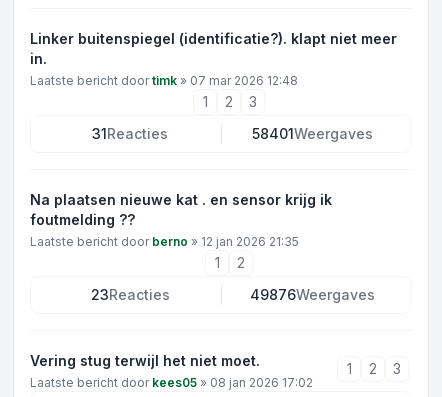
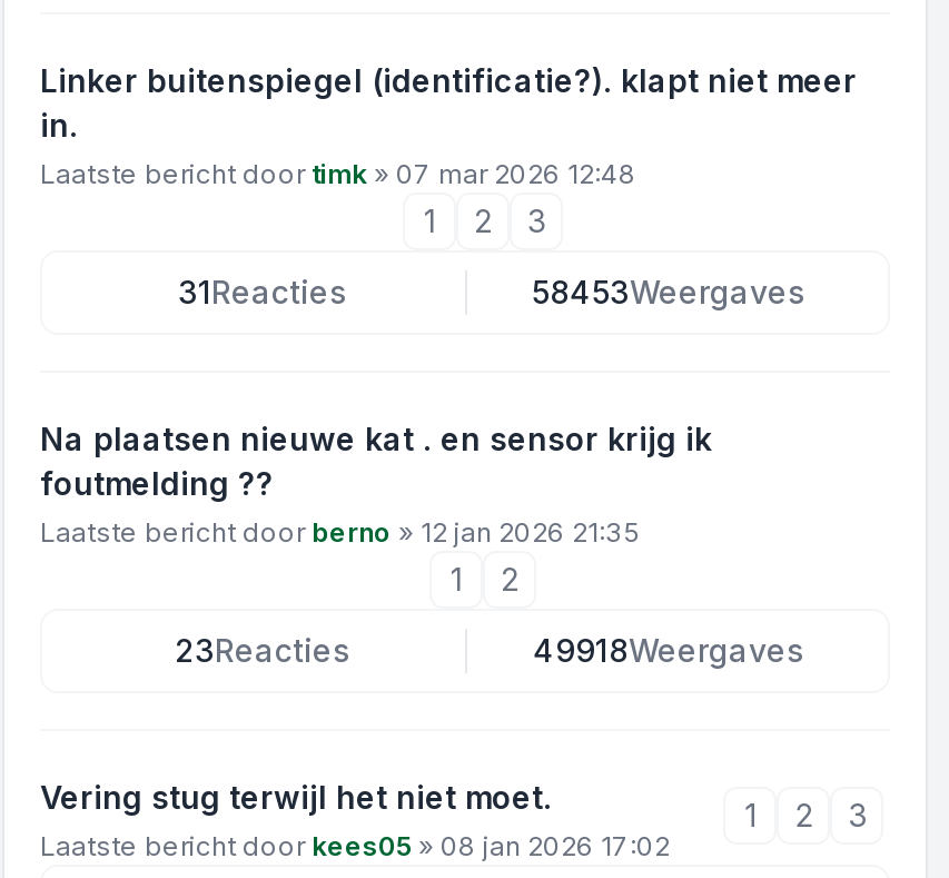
[252,125,373,142] 58401Weergaves -> [532,273,805,310] 58453Weergaves
[250,286,375,303] 49876Weergaves -> [533,631,804,669] 49918Weergaves

